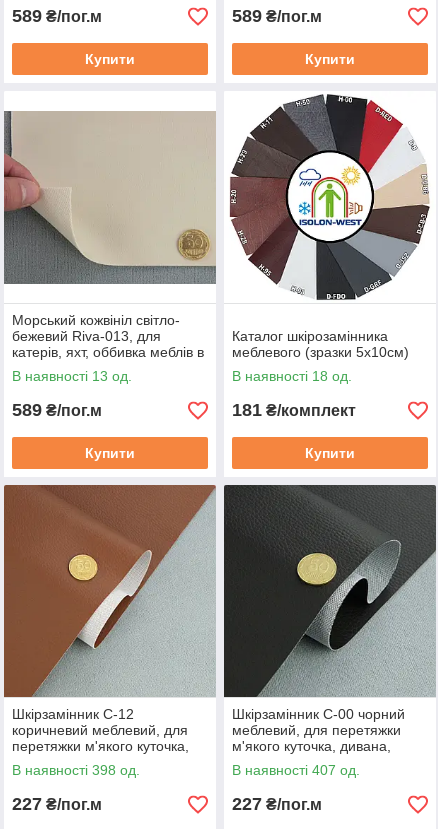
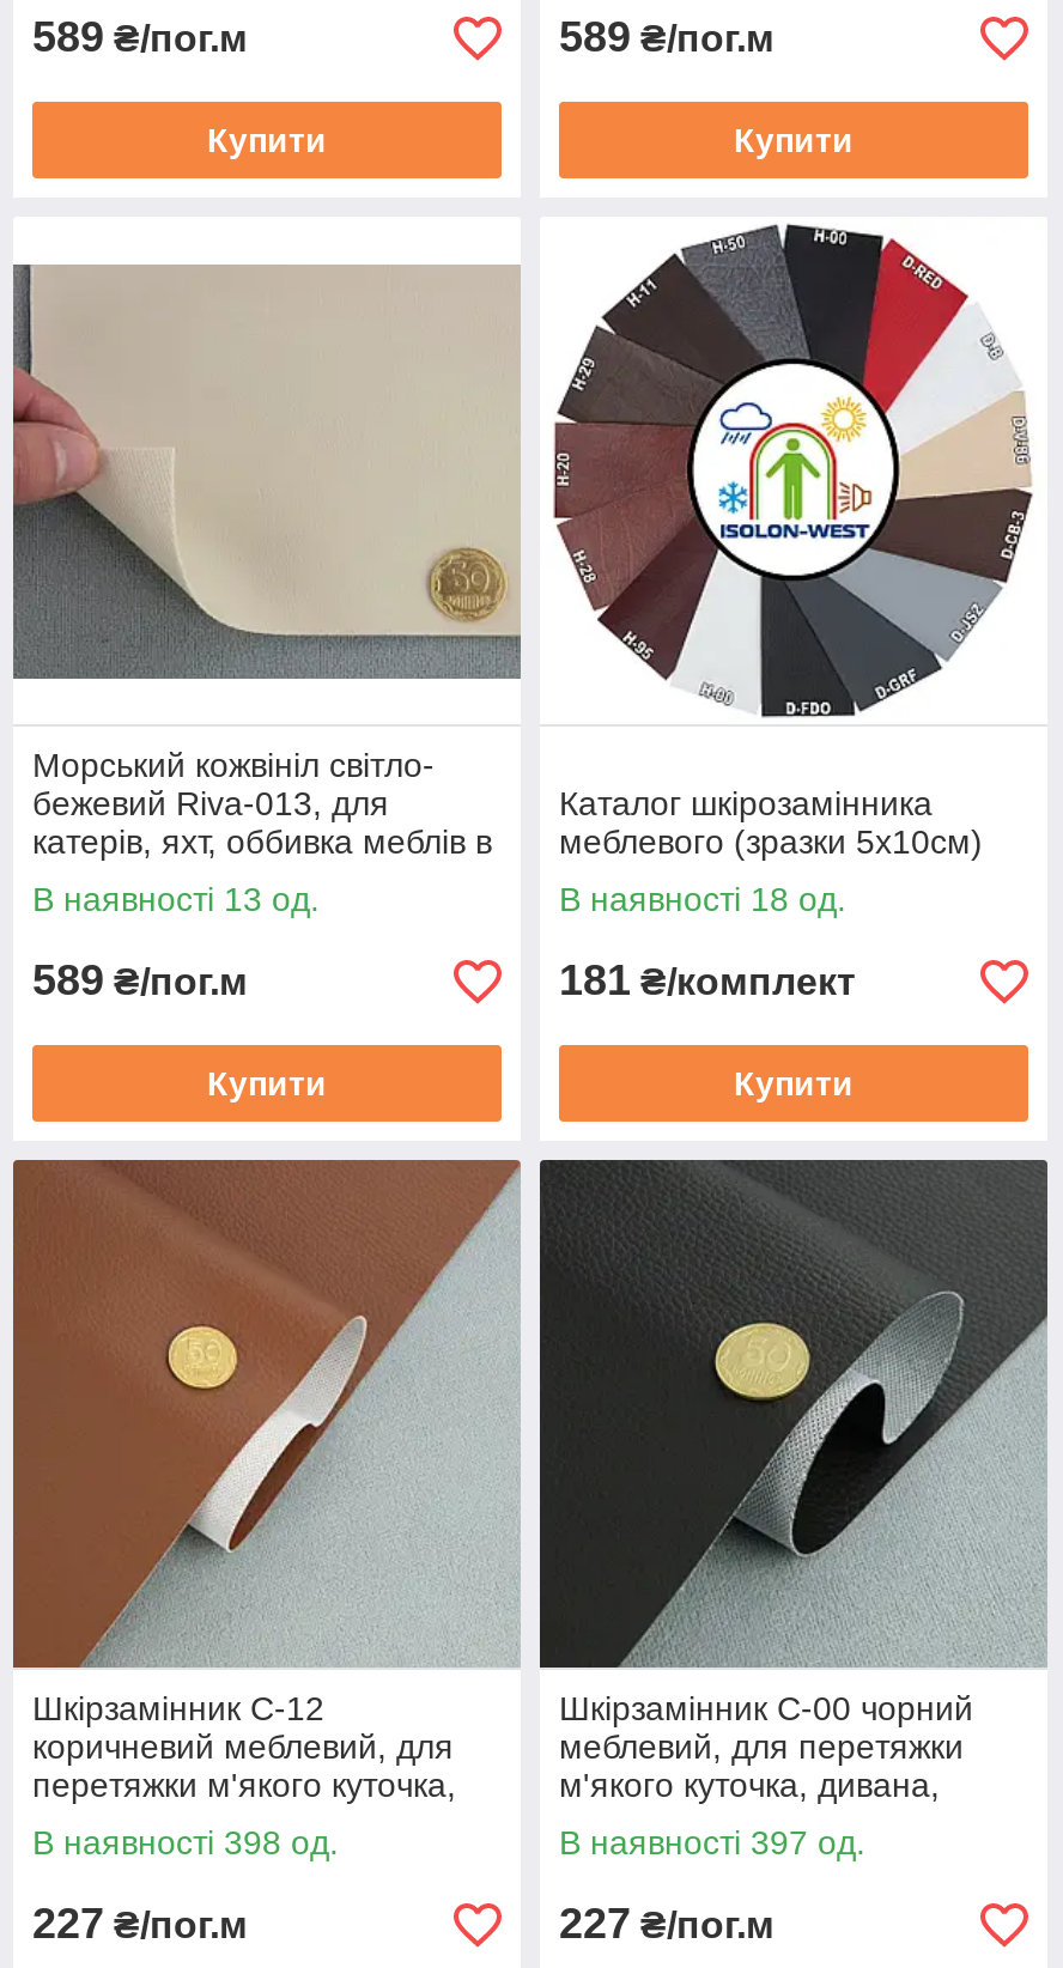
[232,762,360,778] В наявності 407 од. -> [559,1824,865,1862] В наявності 397 од.

